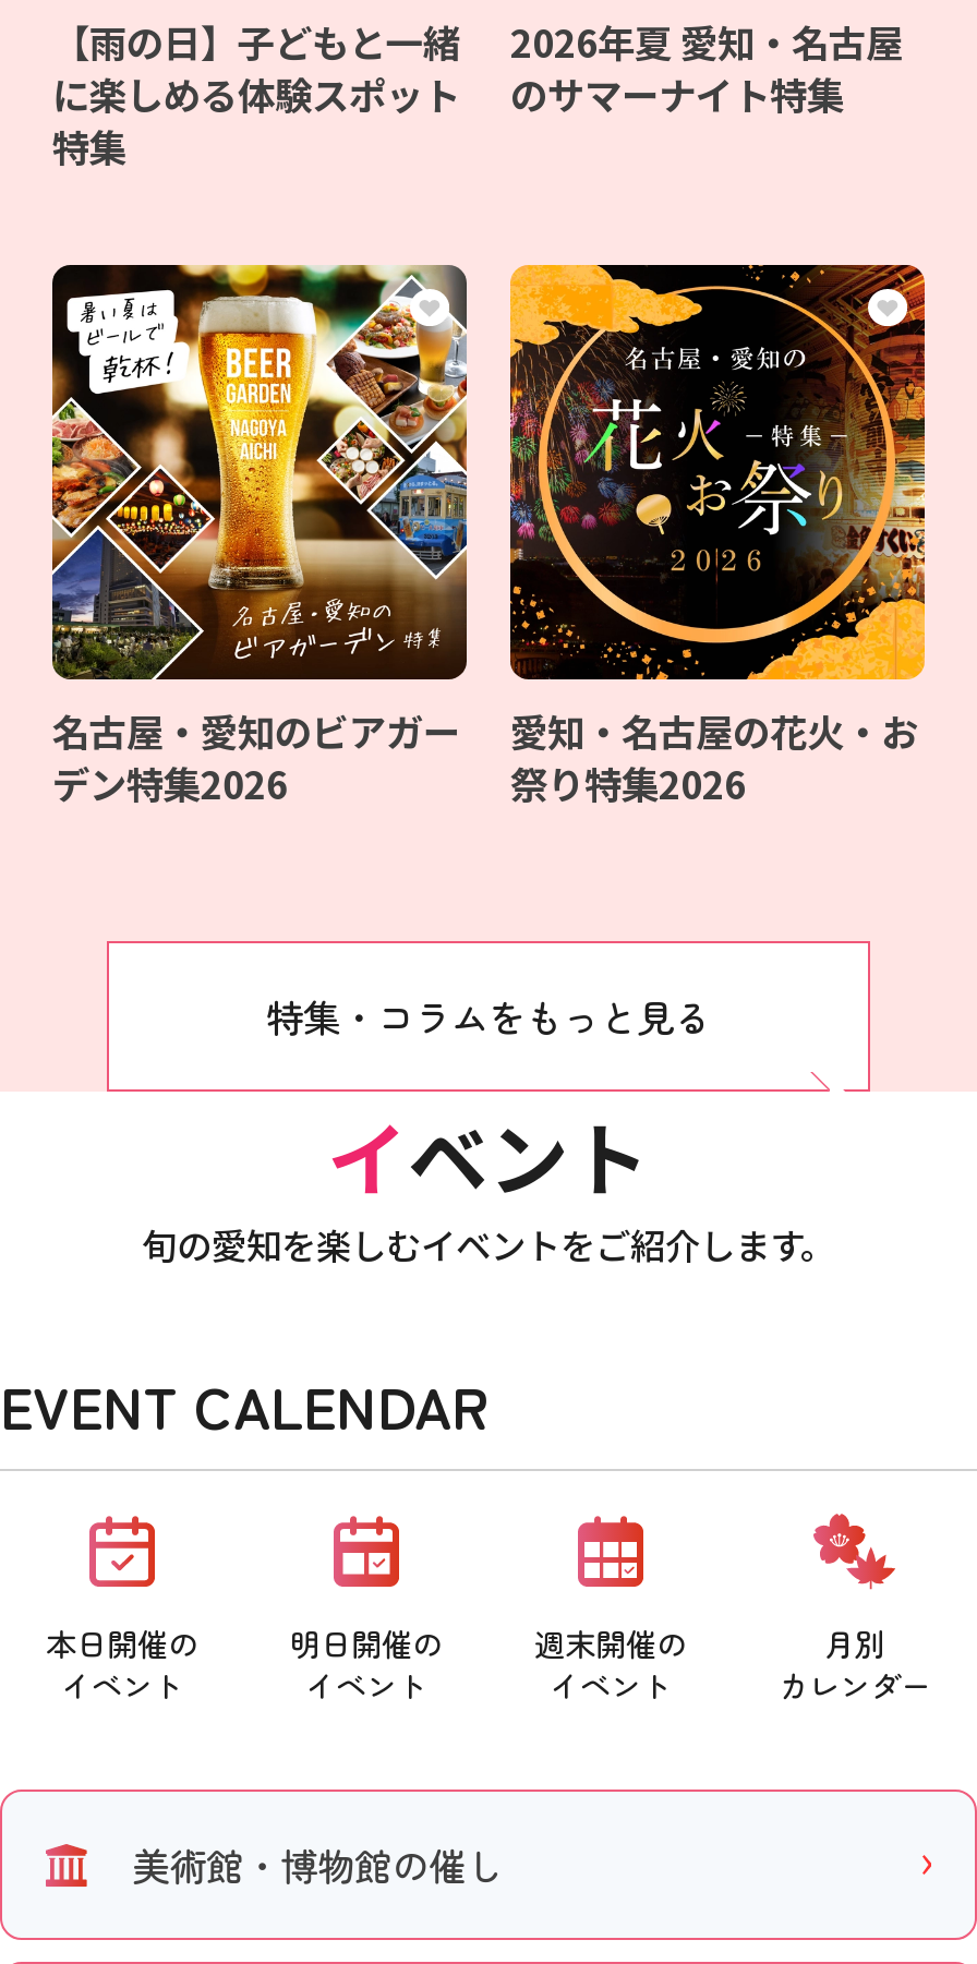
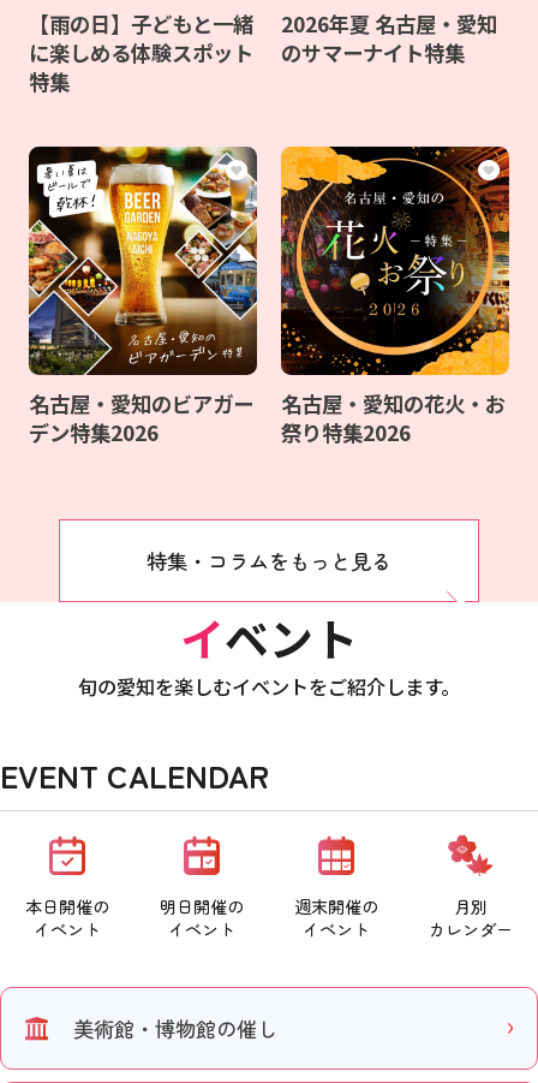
[510,15,903,69] 2026年夏 愛知・名古屋 -> [281,9,497,39] 2026年夏 名古屋・愛知
[510,704,918,758] 愛知・名古屋の花火・お -> [281,388,506,419] 名古屋・愛知の花火・お

